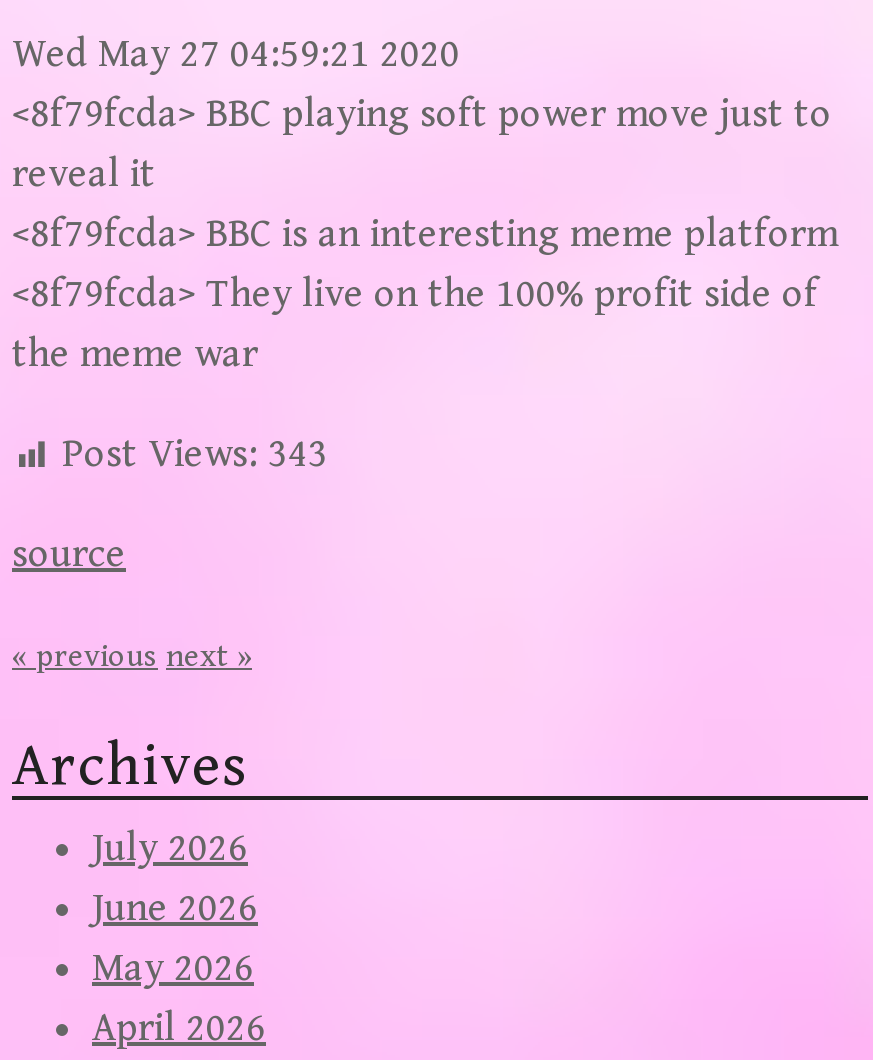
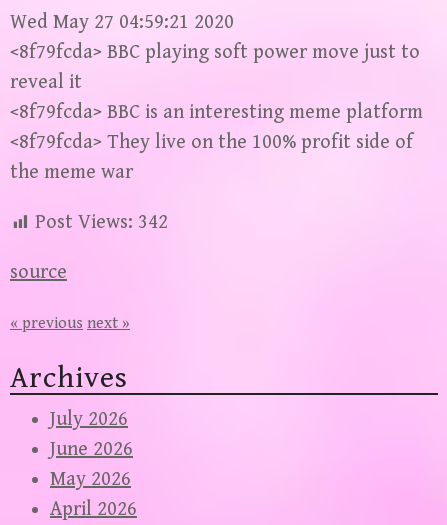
[62,433,328,479] Post Views: 343 -> [35,211,168,234] Post Views: 342

